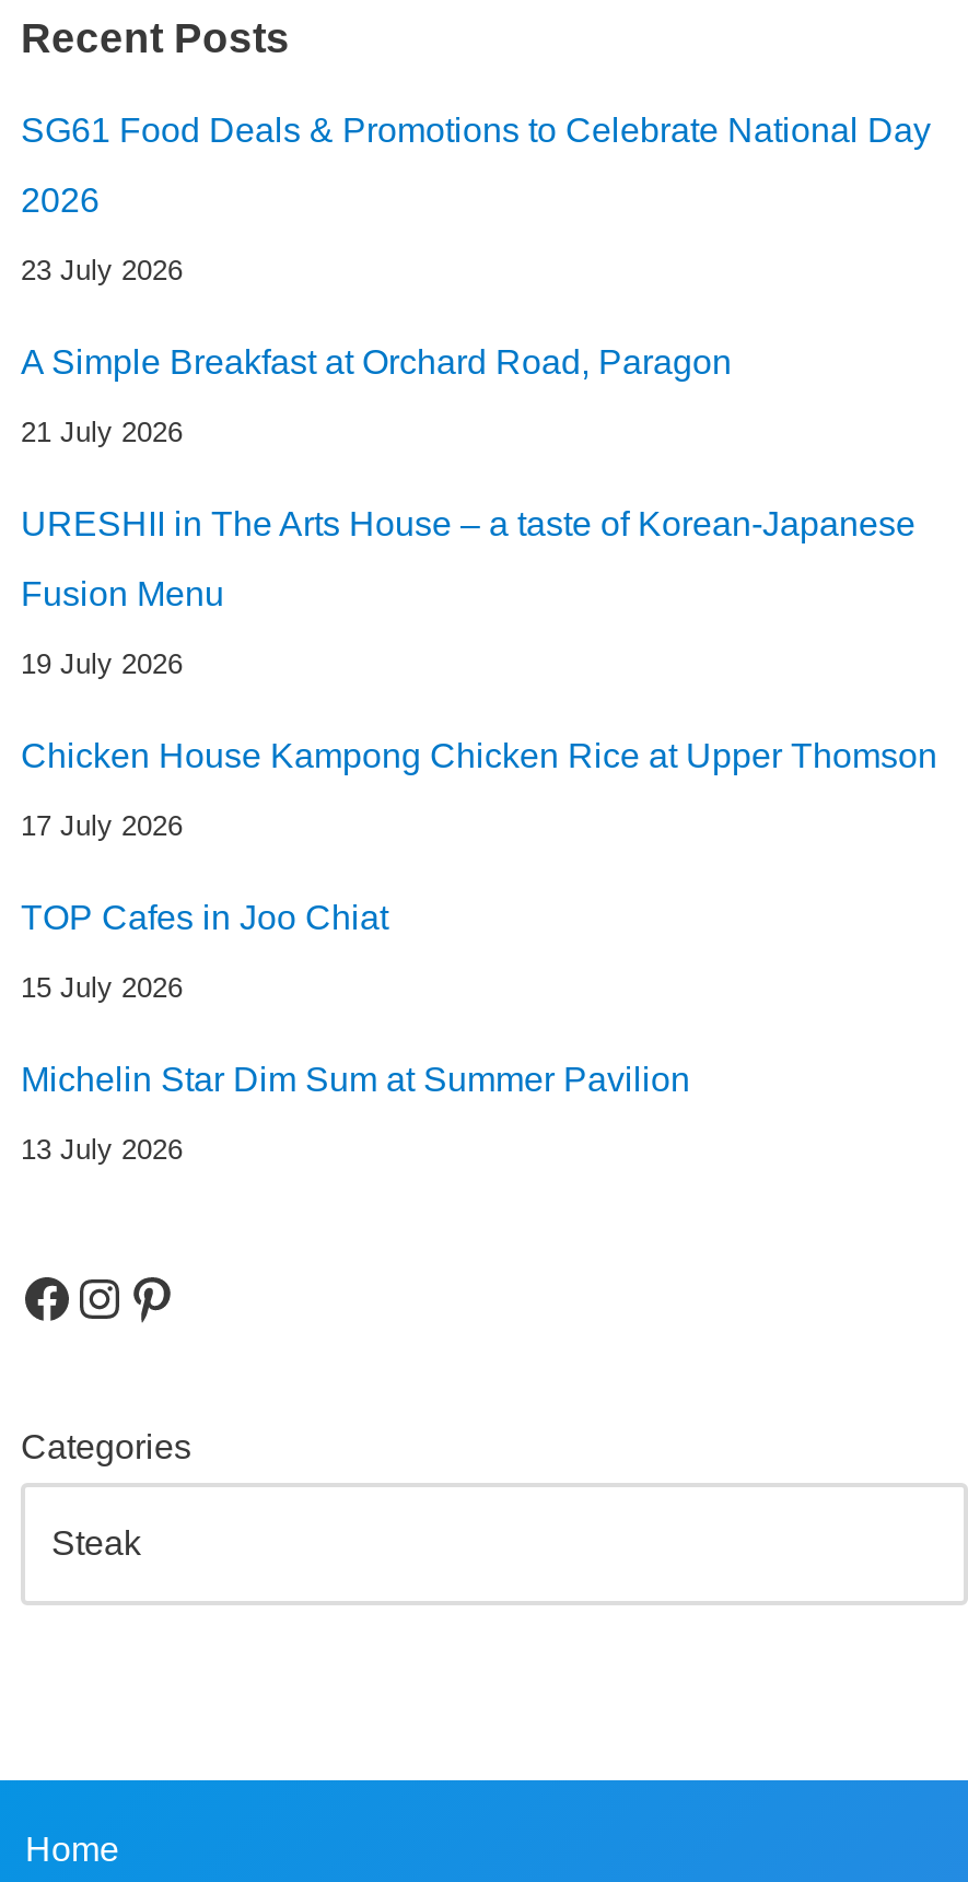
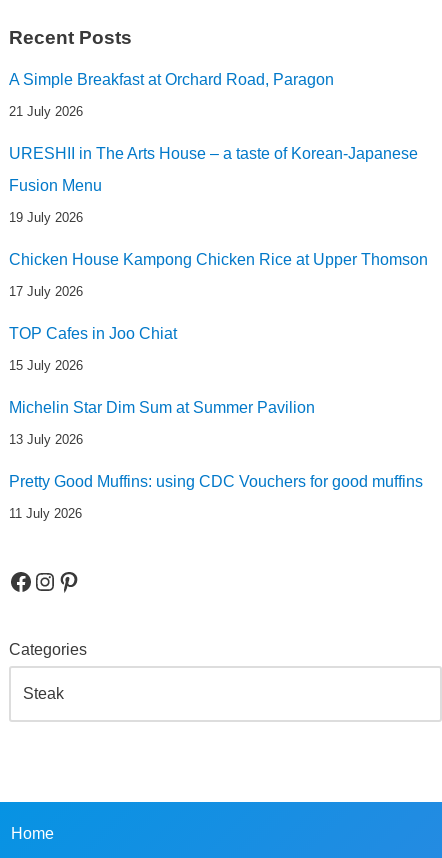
[21,111,931,286] SG61 Food Deals & Promotions to Celebrate National Day | 2026 | 23 July 2026 -> none
moved [21,343,937,1166] -> [9,71,428,447]: A Simple Breakfast at Orchard Road, Paragon | 21 July 2026 | URESHII in The Arts House – a taste of Korean-Japanese | ... | Michelin Star Dim Sum at Summer Pavilion | 13 July 2026
none -> [9,473,423,521] Pretty Good Muffins: using CDC Vouchers for good muffins | 11 July 2026

